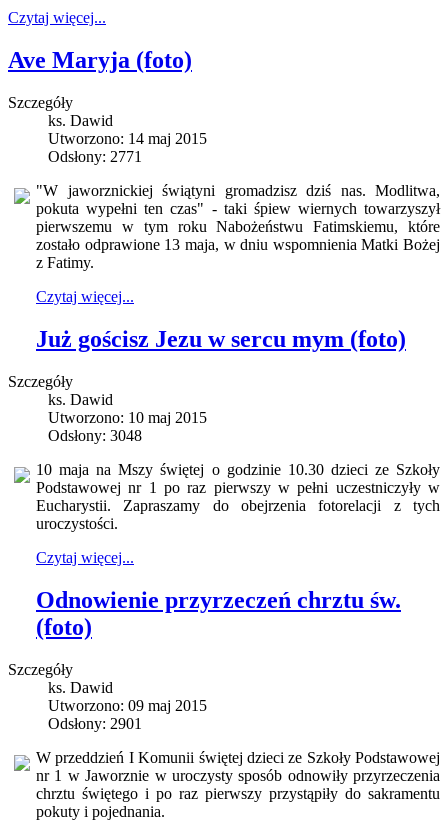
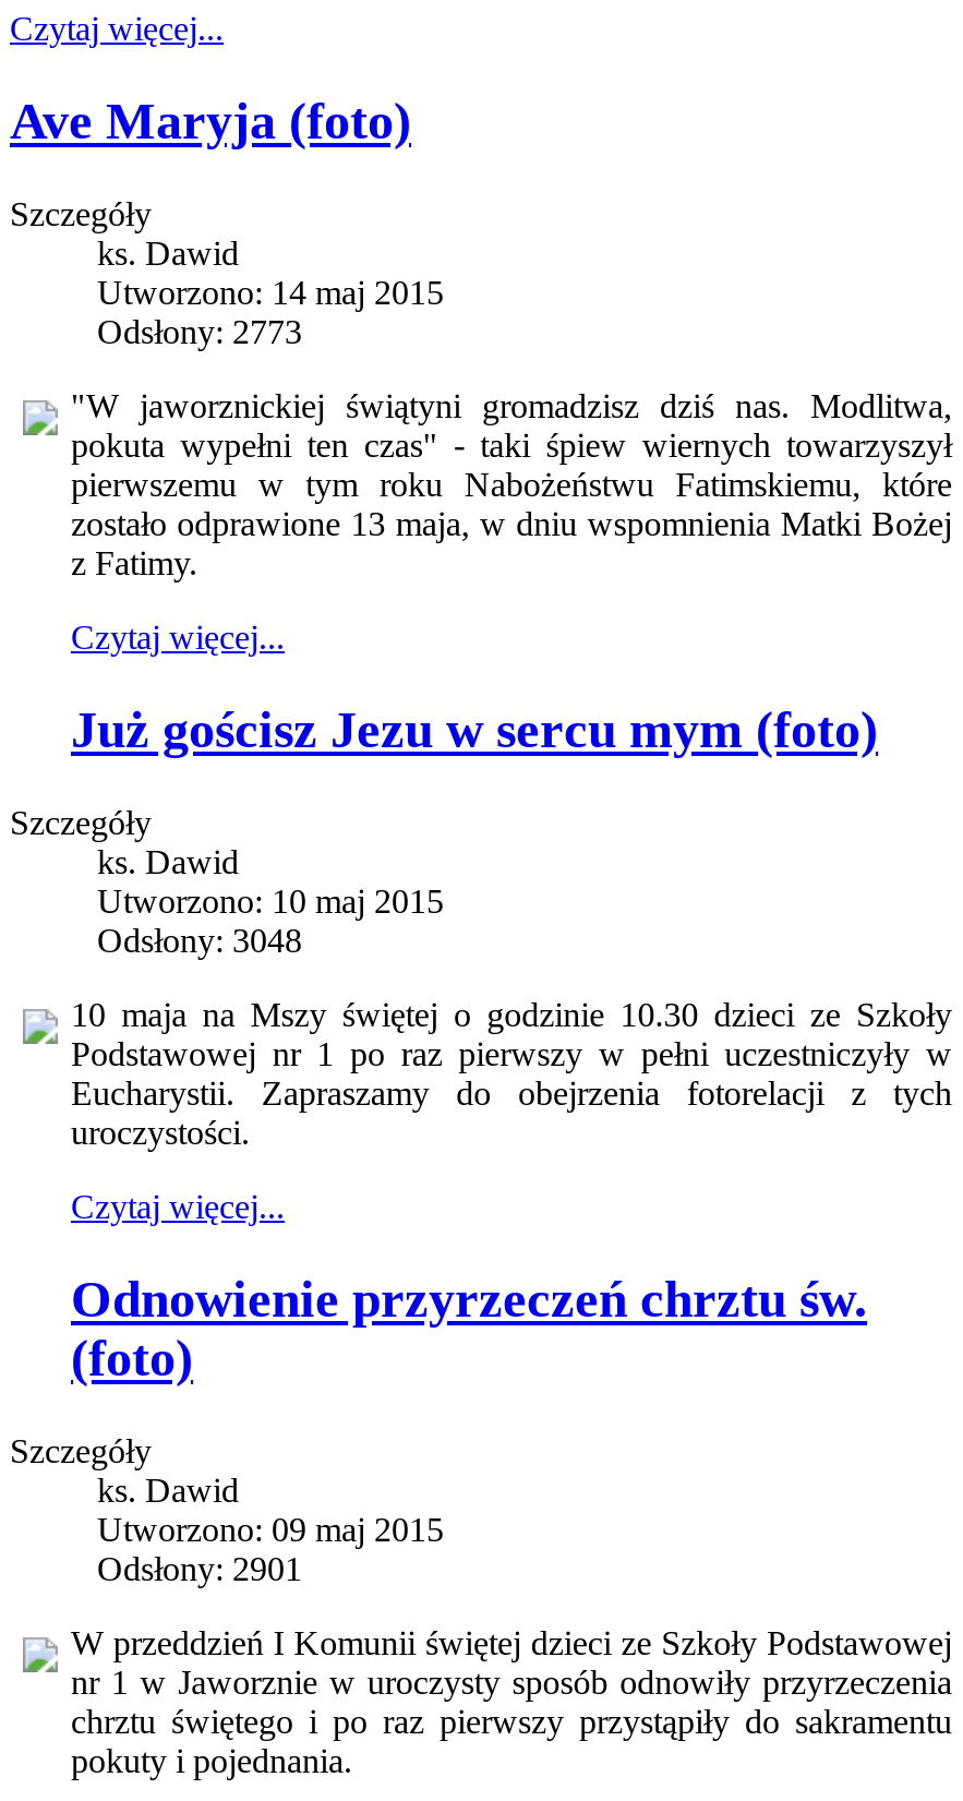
[48,148,142,165] Odsłony: 2771 -> [97,313,302,350] Odsłony: 2773

